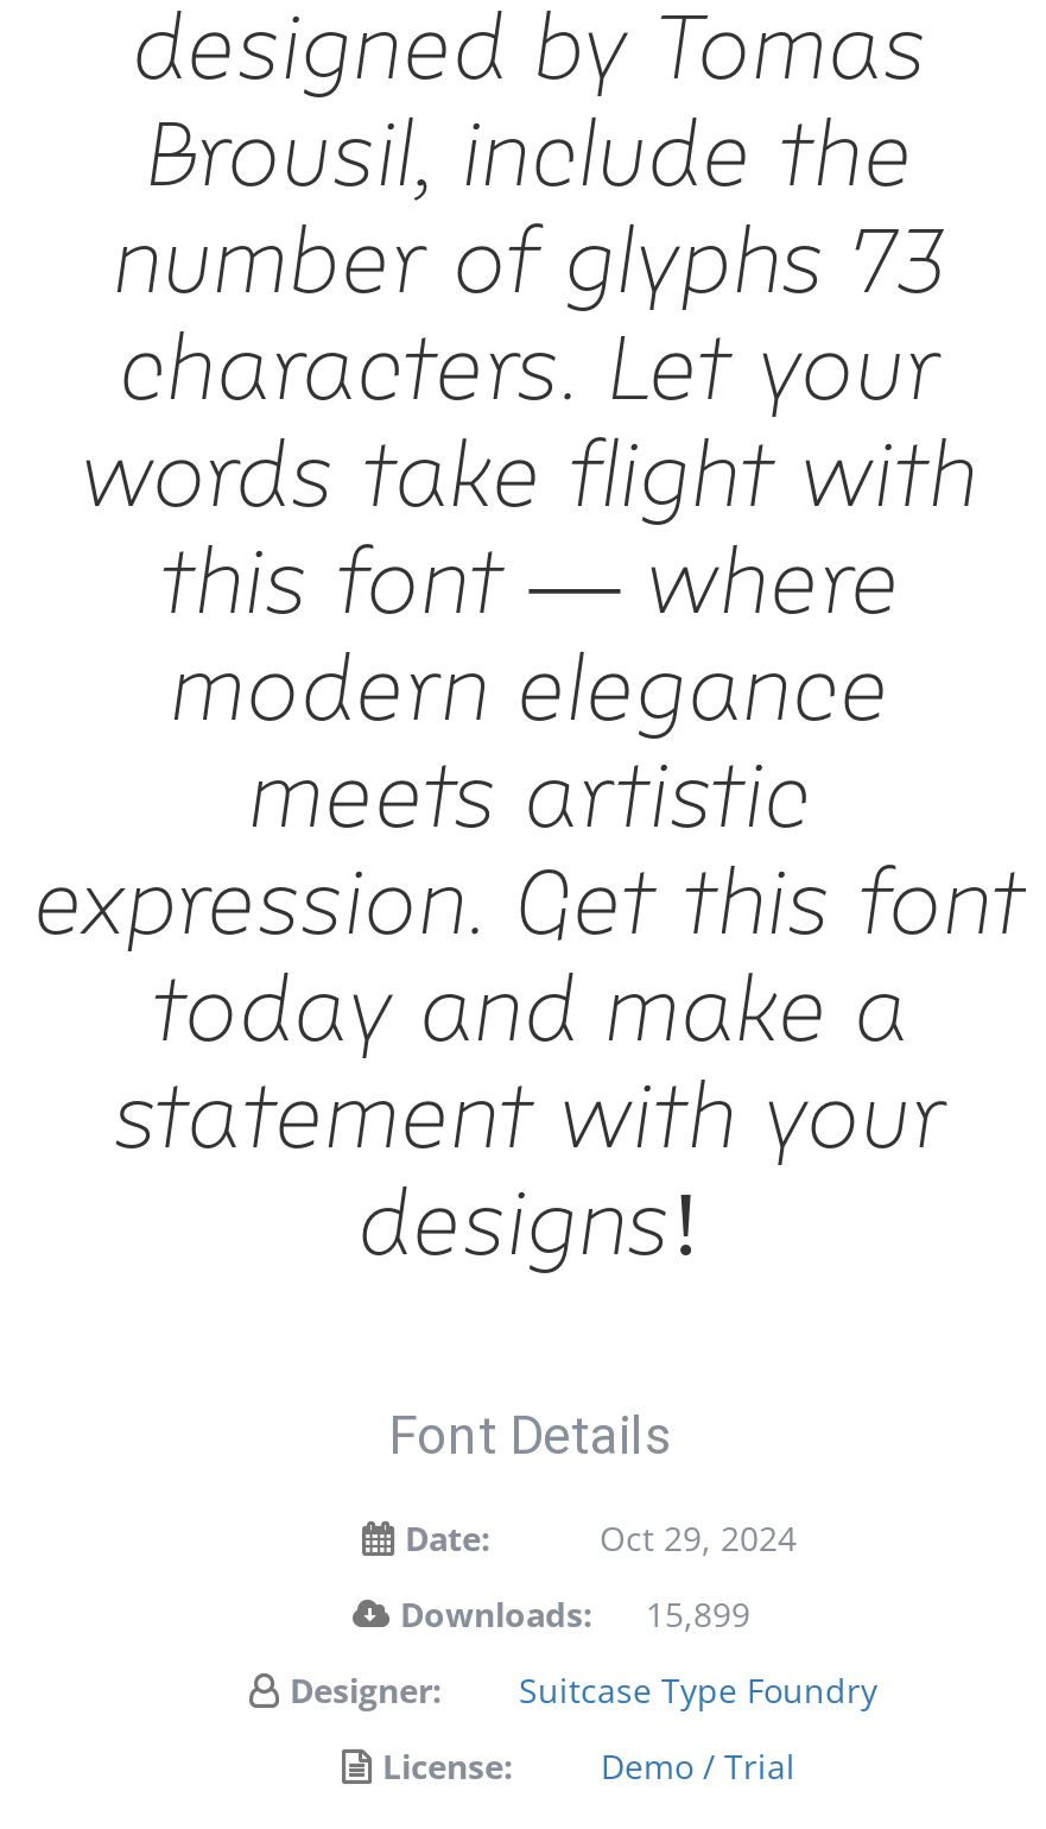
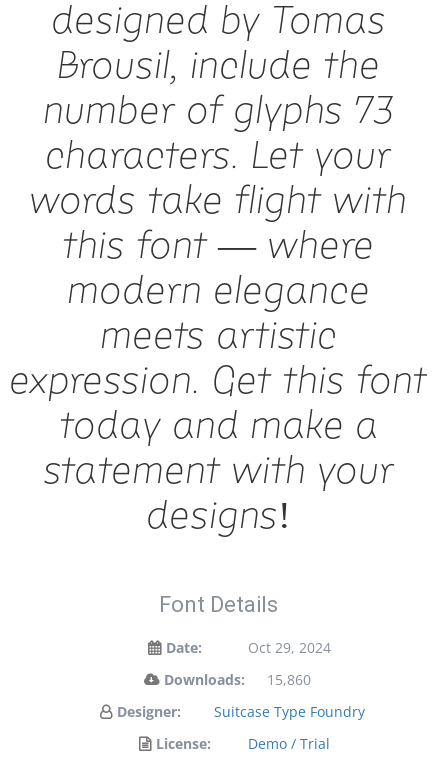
[400,1591,750,1637] Downloads: 15,899 -> [163,670,311,689] Downloads: 15,860

